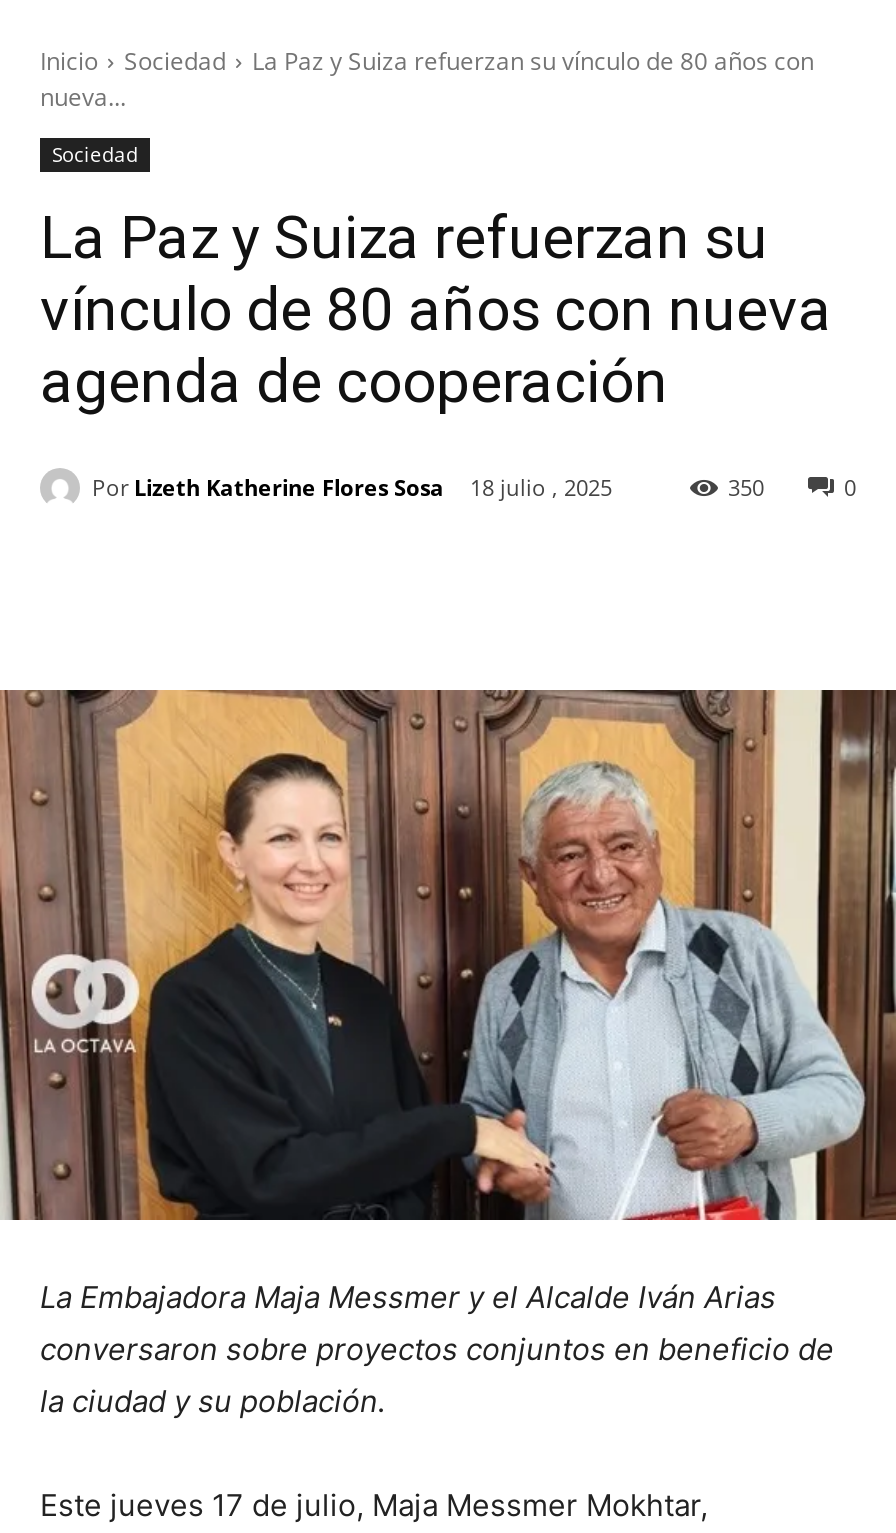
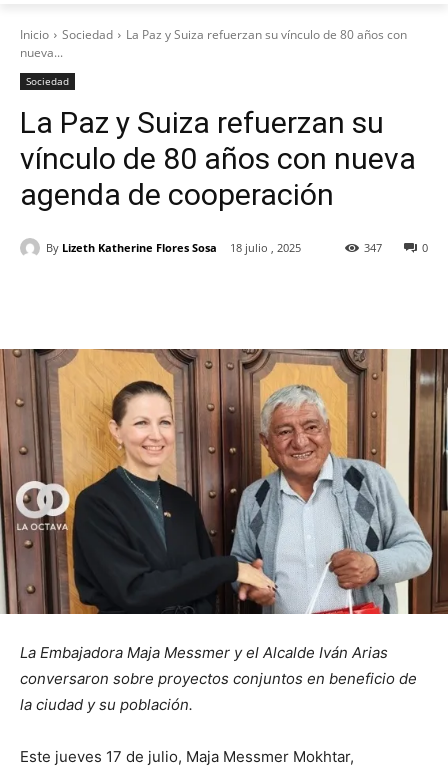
[92,471,444,501] Por Lizeth Katherine Flores Sosa -> [46,239,217,254] By Lizeth Katherine Flores Sosa
[728,472,764,502] 350 -> [364,240,382,255] 347

